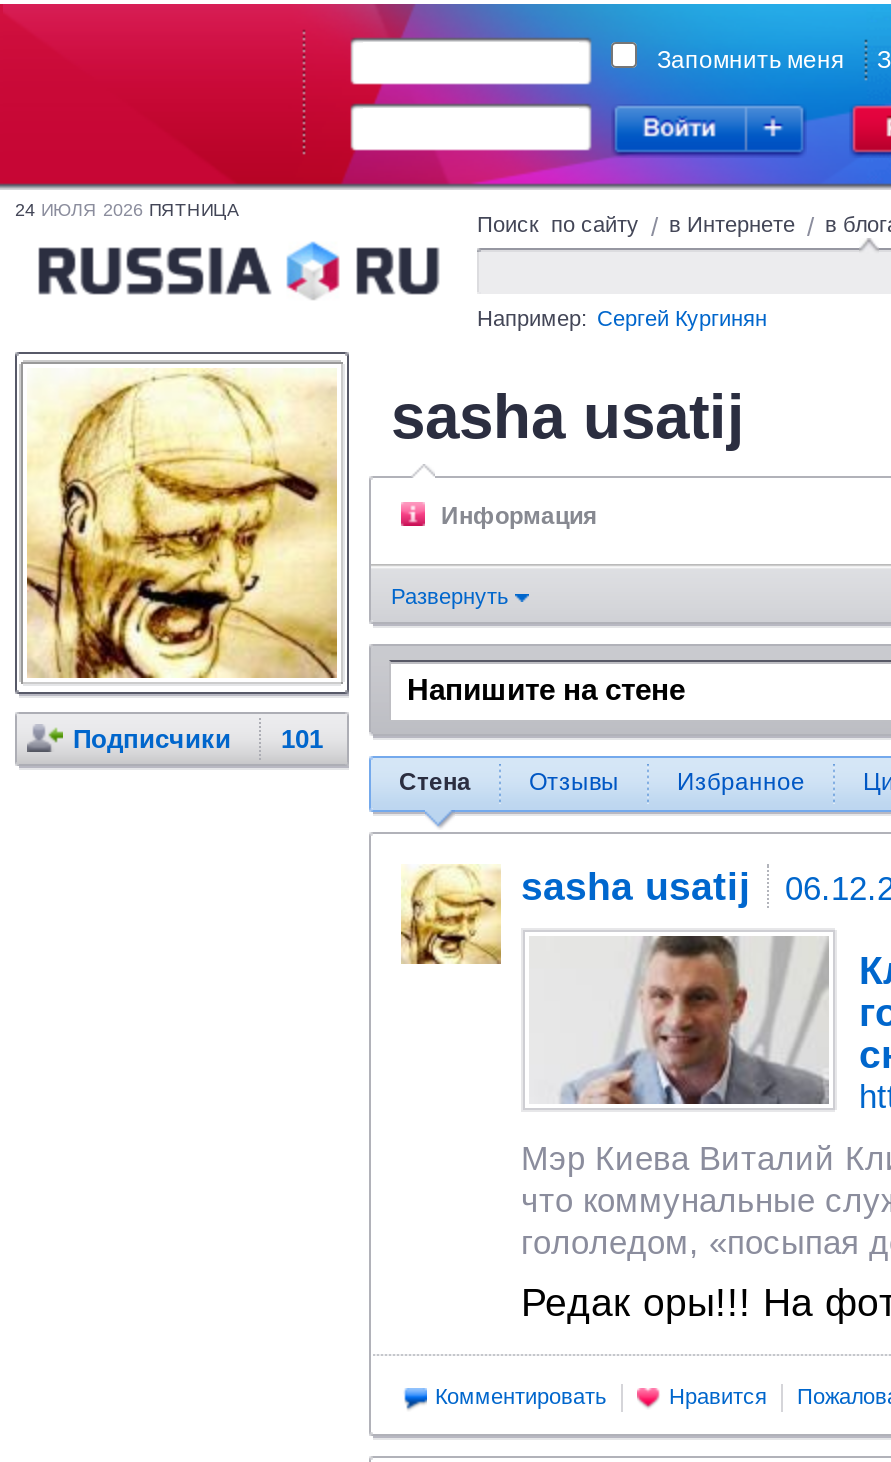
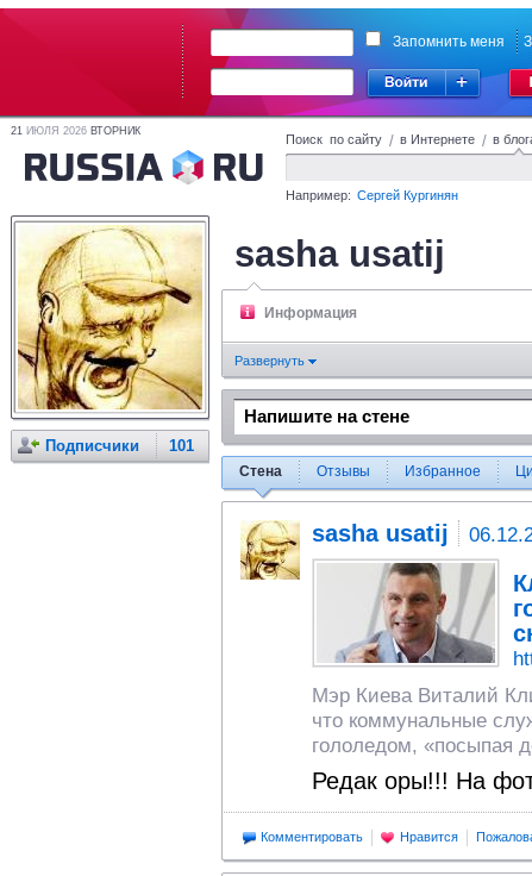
[15,200,239,220] 24 ИЮЛЯ 2026 ПЯТНИЦА -> [11,125,140,137] 21 ИЮЛЯ 2026 ВТОРНИК

